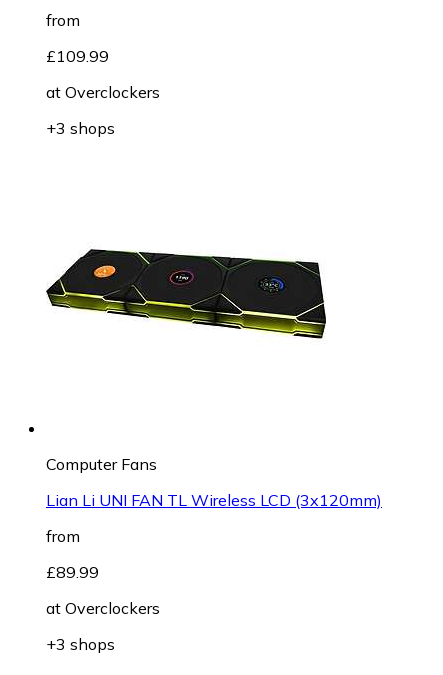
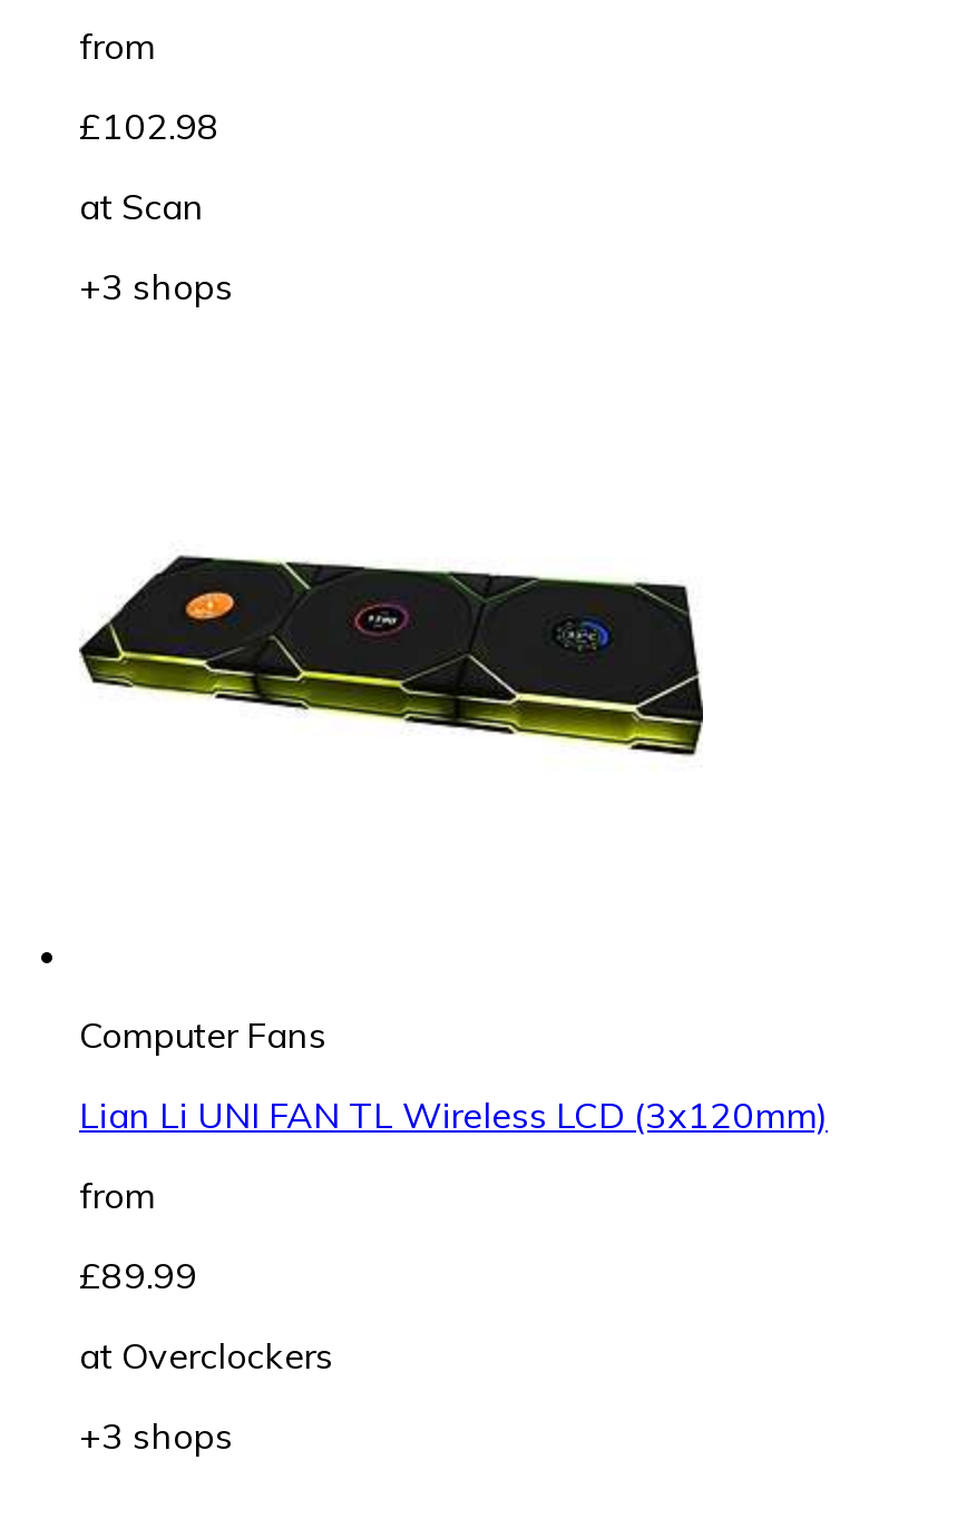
[46,46,109,66] £109.99 -> [79,104,219,148] £102.98
[46,82,160,102] at Overclockers -> [79,184,204,228] at Scan

